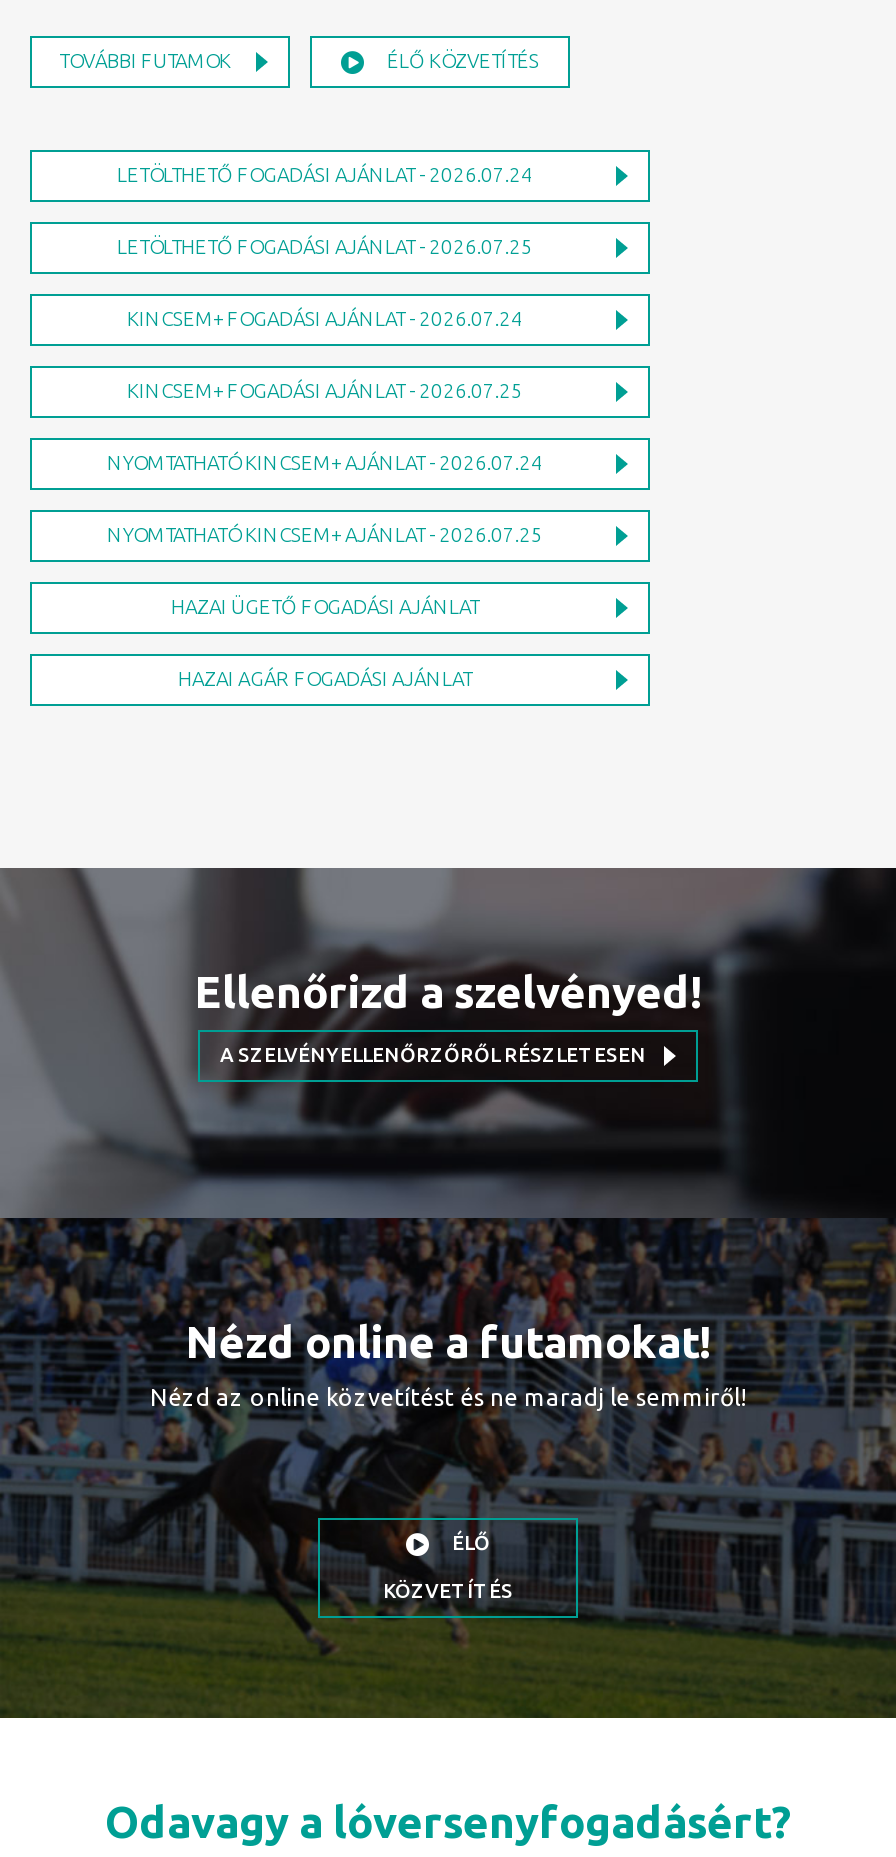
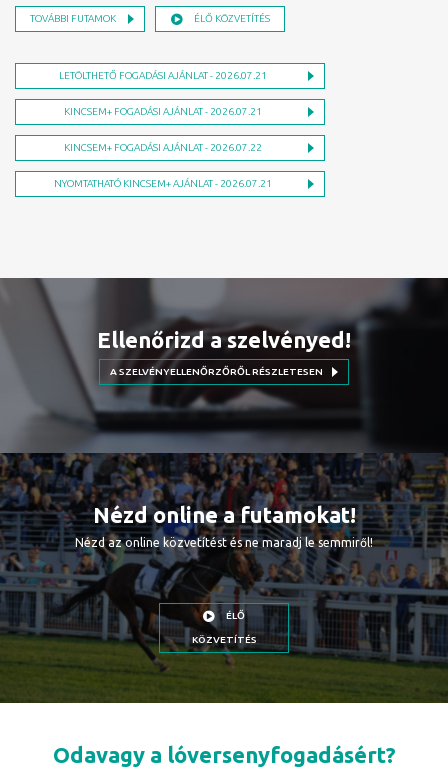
[107,165,543,691] LETÖLTHETŐ FOGADÁSI AJÁNLAT - 2026.07.24 | LETÖLTHETŐ FOGADÁSI AJÁNLAT - 2026.07.25 | KINCSEM+ FOGADÁSI AJÁNLAT - 2026.07.24 | KINCSEM+ FOGADÁSI AJÁNLAT - 2026.07.25 | NYOMTATHATÓ KINCSEM+ AJÁNLAT - 2026.07.24 | NYOMTATHATÓ KINCSEM+ AJÁNLAT - 2026.07.25 | HAZAI ÜGETŐ FOGADÁSI AJÁNLAT | HAZAI AGÁR FOGADÁSI AJÁNLAT -> [53,70,271,189] LETÖLTHETŐ FOGADÁSI AJÁNLAT - 2026.07.21 | KINCSEM+ FOGADÁSI AJÁNLAT - 2026.07.21 | KINCSEM+ FOGADÁSI AJÁNLAT - 2026.07.22 | NYOMTATHATÓ KINCSEM+ AJÁNLAT - 2026.07.21

